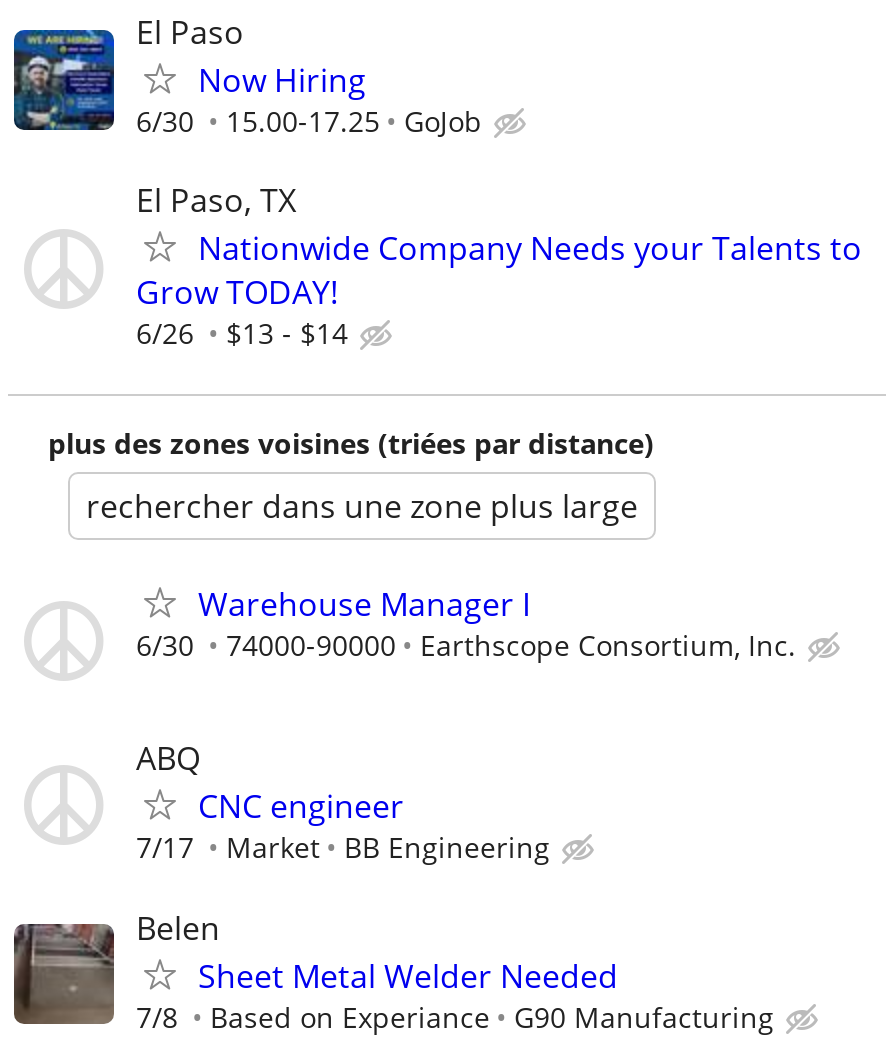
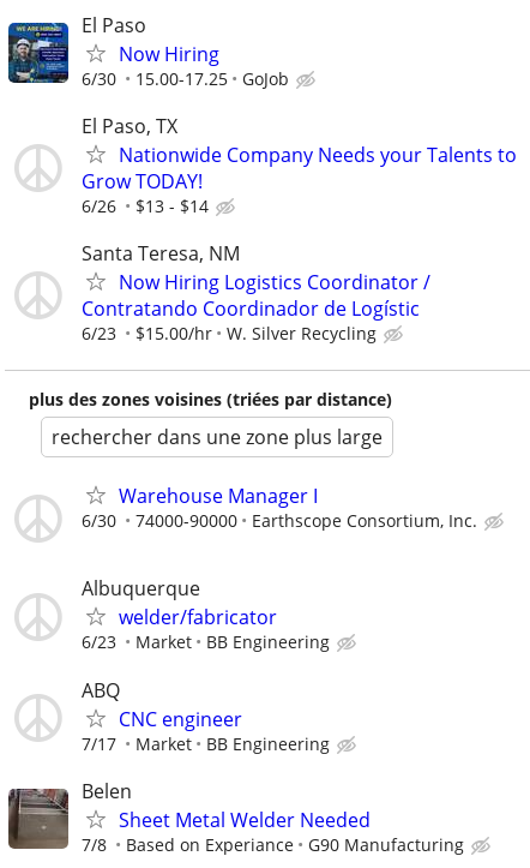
none -> [82,240,430,345] Santa Teresa, NM | Now Hiring Logistics Coordinator / | Contratando Coordinador de Logístic | 6/23 | $15.00/hr | W. Silver Recycling
none -> [82,576,330,654] Albuquerque | welder/fabricator | 6/23 | Market | BB Engineering

